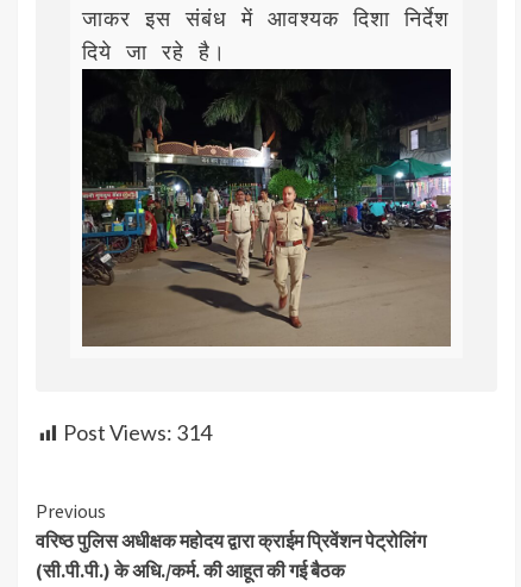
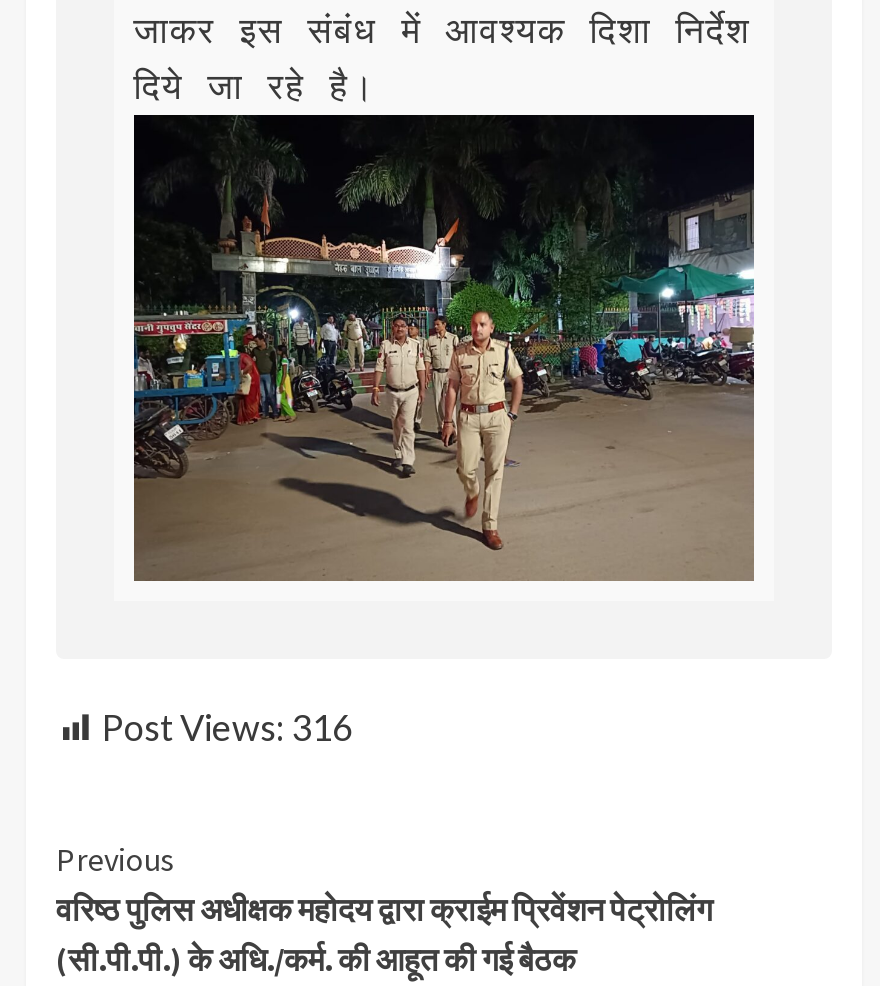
[63,419,212,446] Post Views: 314 -> [102,705,352,749] Post Views: 316

